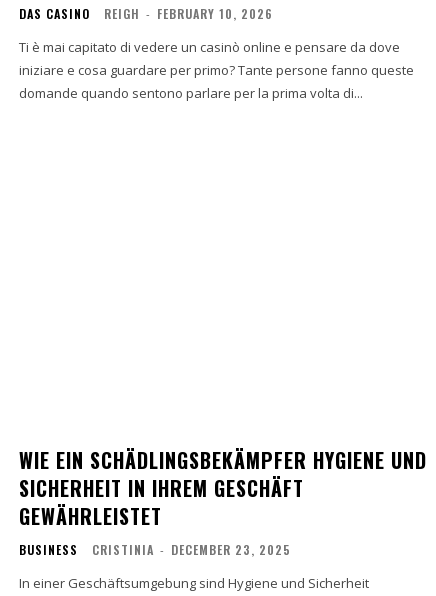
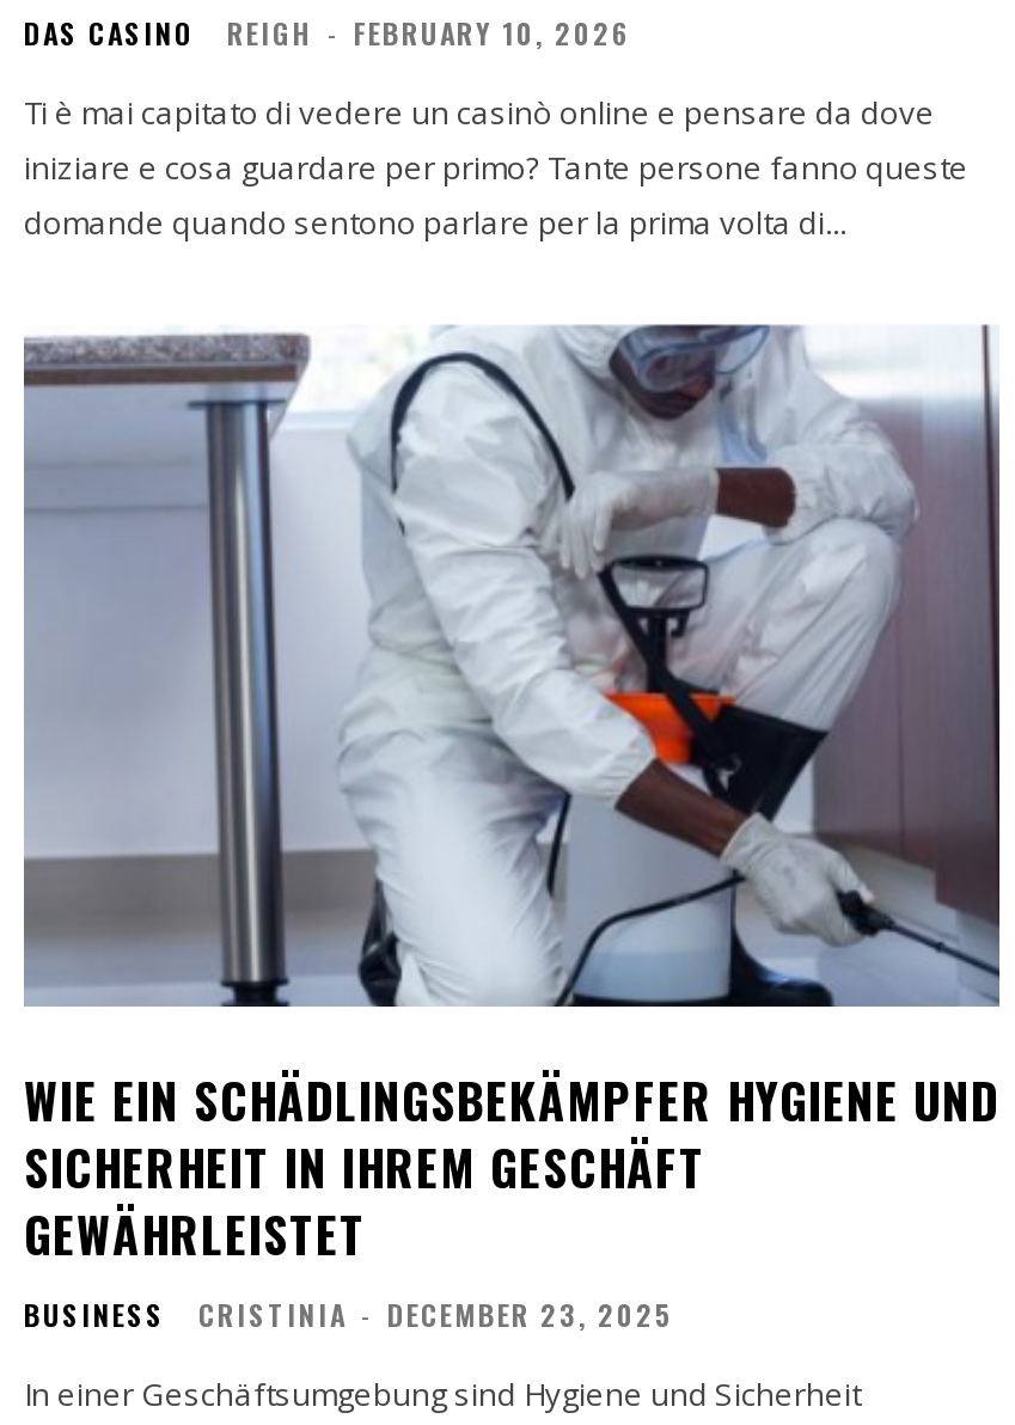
none -> [22,323,1002,1009] [image]

